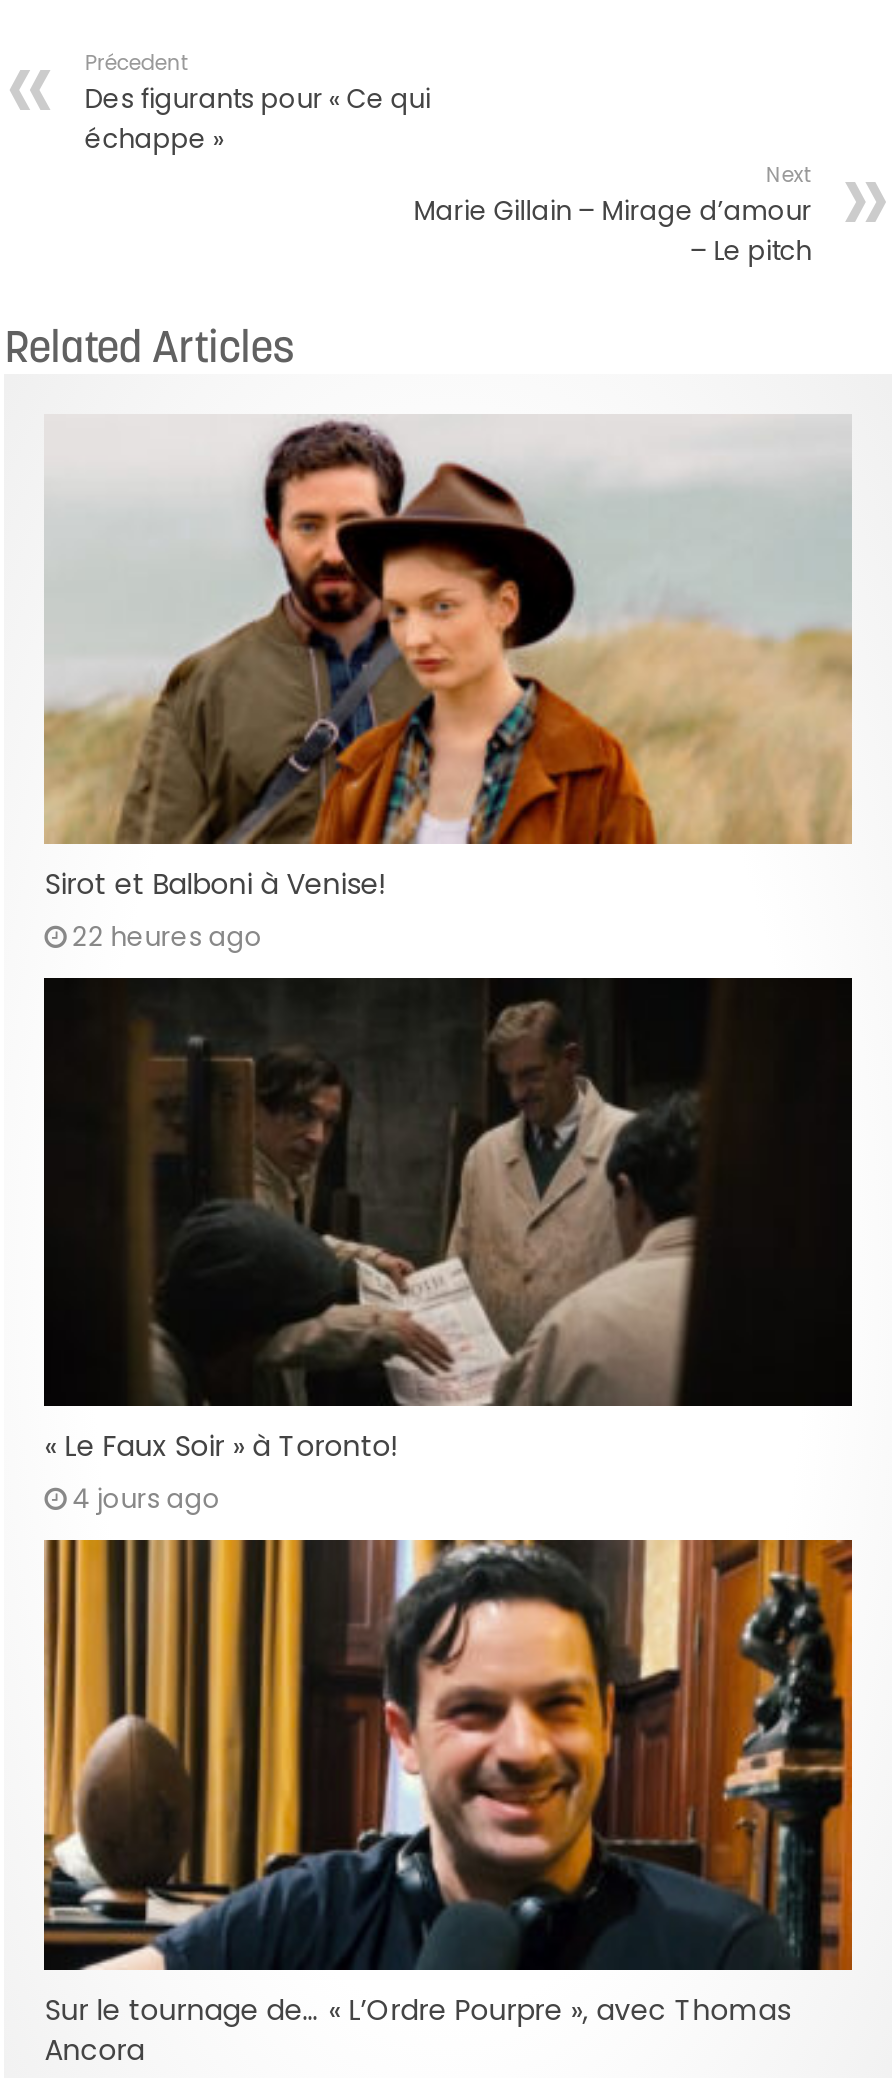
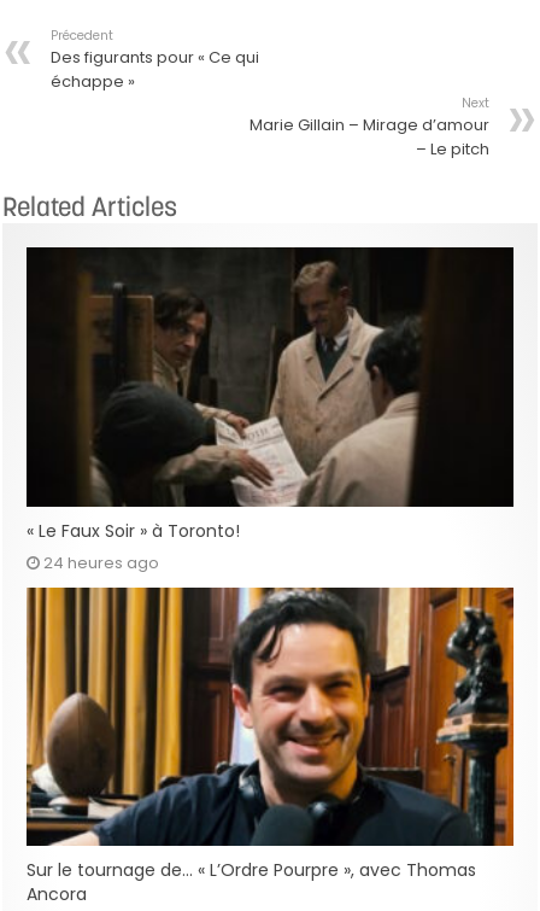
[44,414,854,955] [image] | Sirot et Balboni à Venise! | 22 heures ago -> none
[72,1481,220,1519] 4 jours ago -> [44,551,159,574] 24 heures ago

